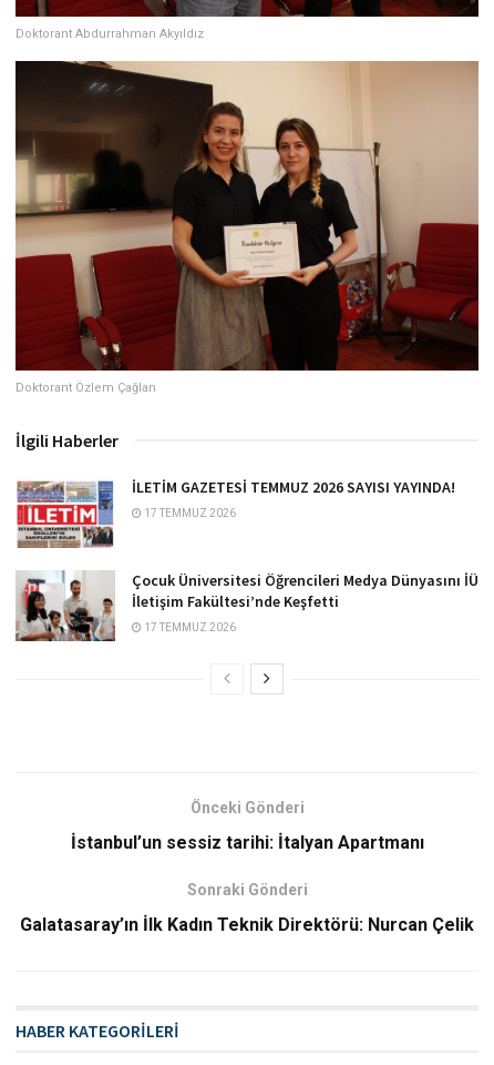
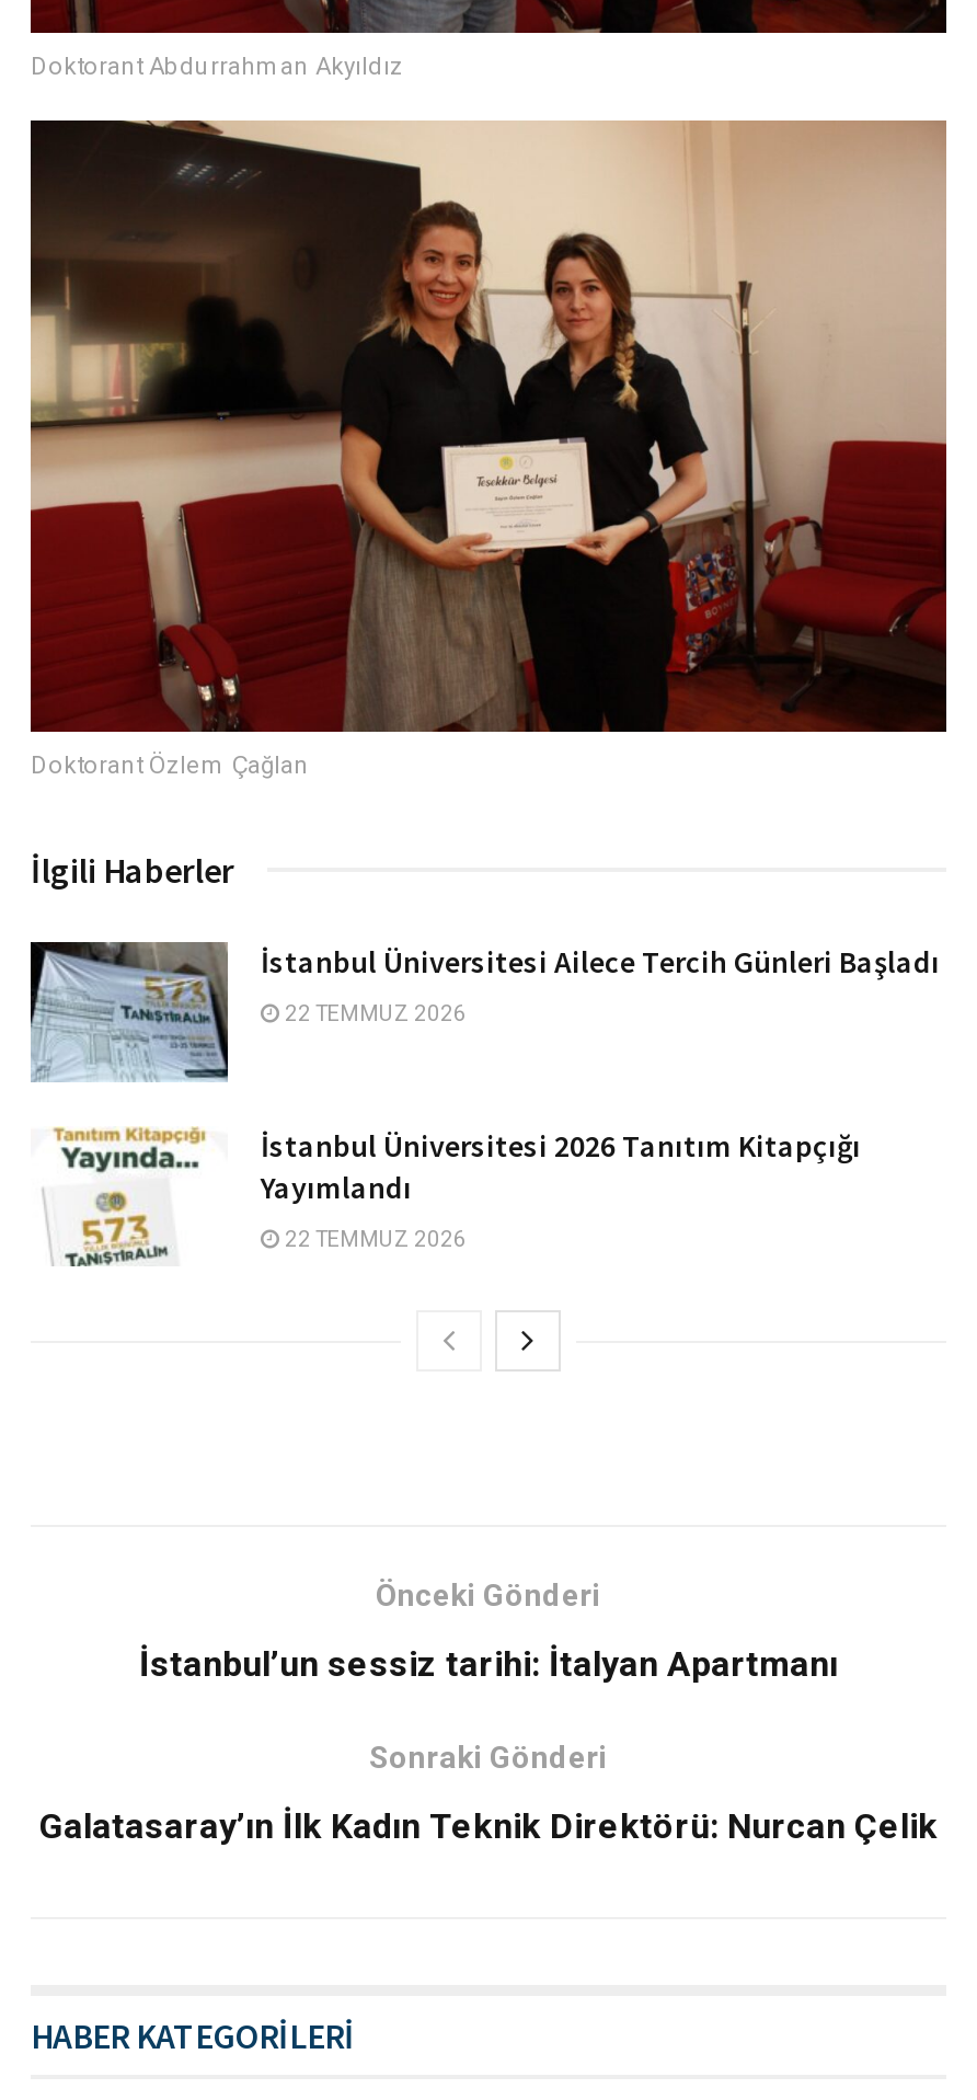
[16,477,455,549] [image] | İLETİM GAZETESİ TEMMUZ 2026 SAYISI YAYINDA! -> [28,940,940,1082] [image] | İstanbul Üniversitesi Ailece Tercih Günleri Başladı
[142,507,236,519] 17 TEMMUZ 2026 -> [280,1000,467,1024] 22 TEMMUZ 2026
[14,570,478,642] [image] | Çocuk Üniversitesi Öğrencileri Medya Dünyasını İÜ | İletişim Fakültesi’nde Keşfetti -> [31,1125,861,1266] [image] | İstanbul Üniversitesi 2026 Tanıtım Kitapçığı | Yayımlandı
[142,621,236,633] 17 TEMMUZ 2026 -> [280,1226,467,1250] 22 TEMMUZ 2026

